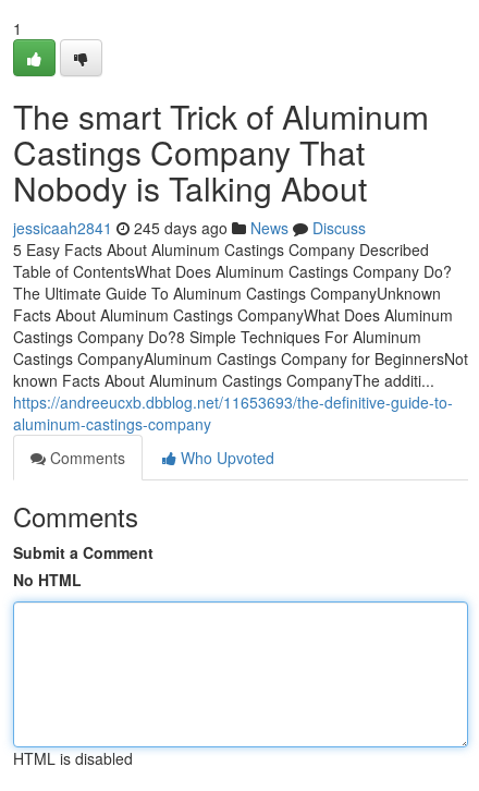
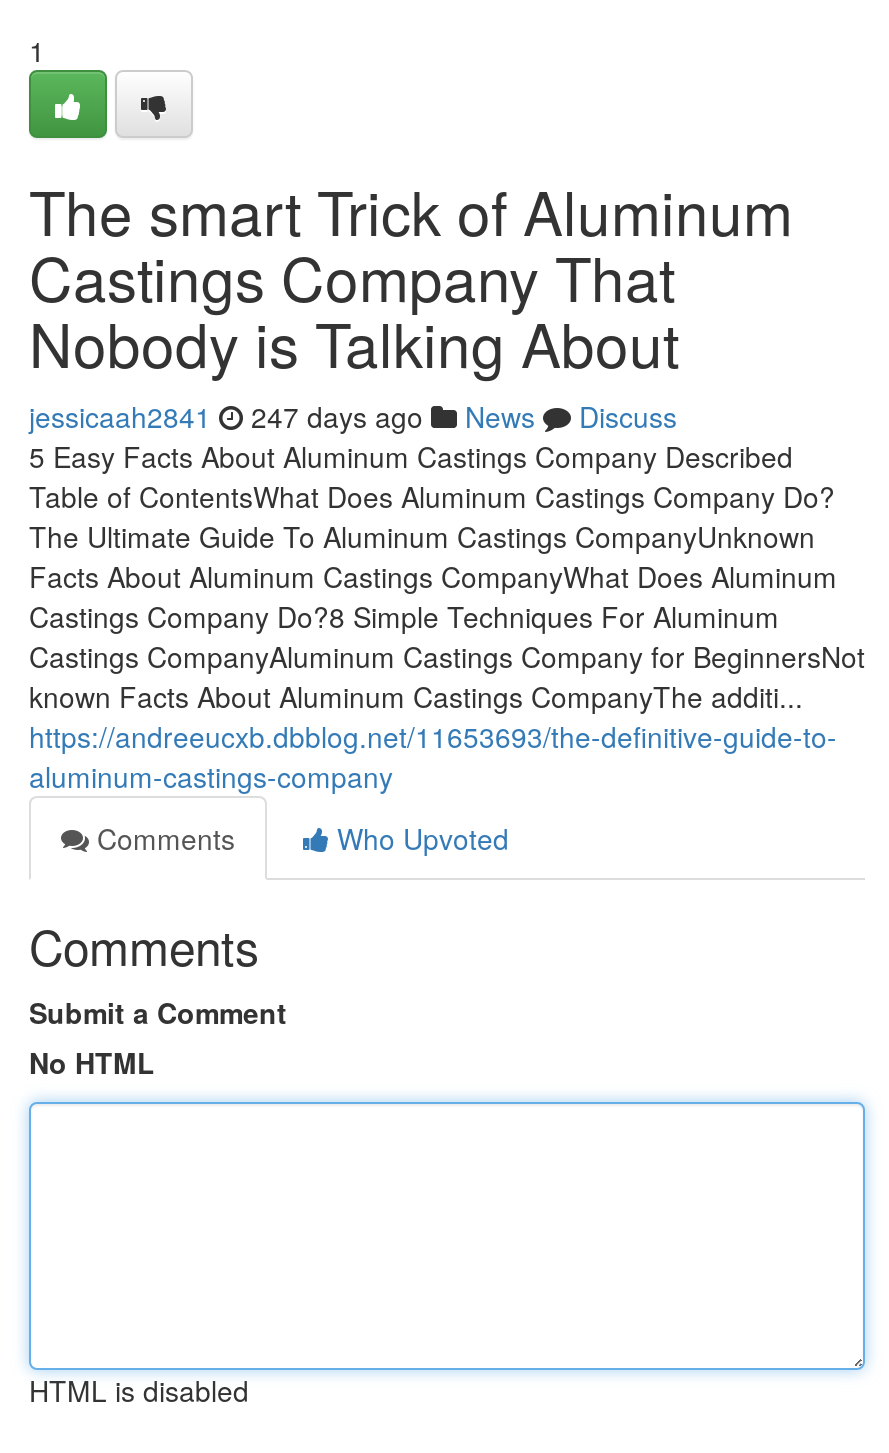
[13,217,366,239] jessicaah2841 245 days ago News Discuss -> [29,396,677,436] jessicaah2841 247 days ago News Discuss

